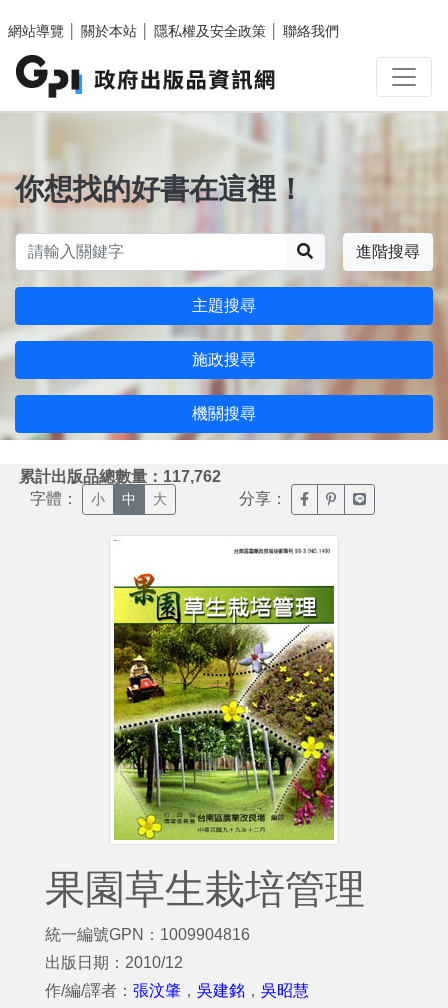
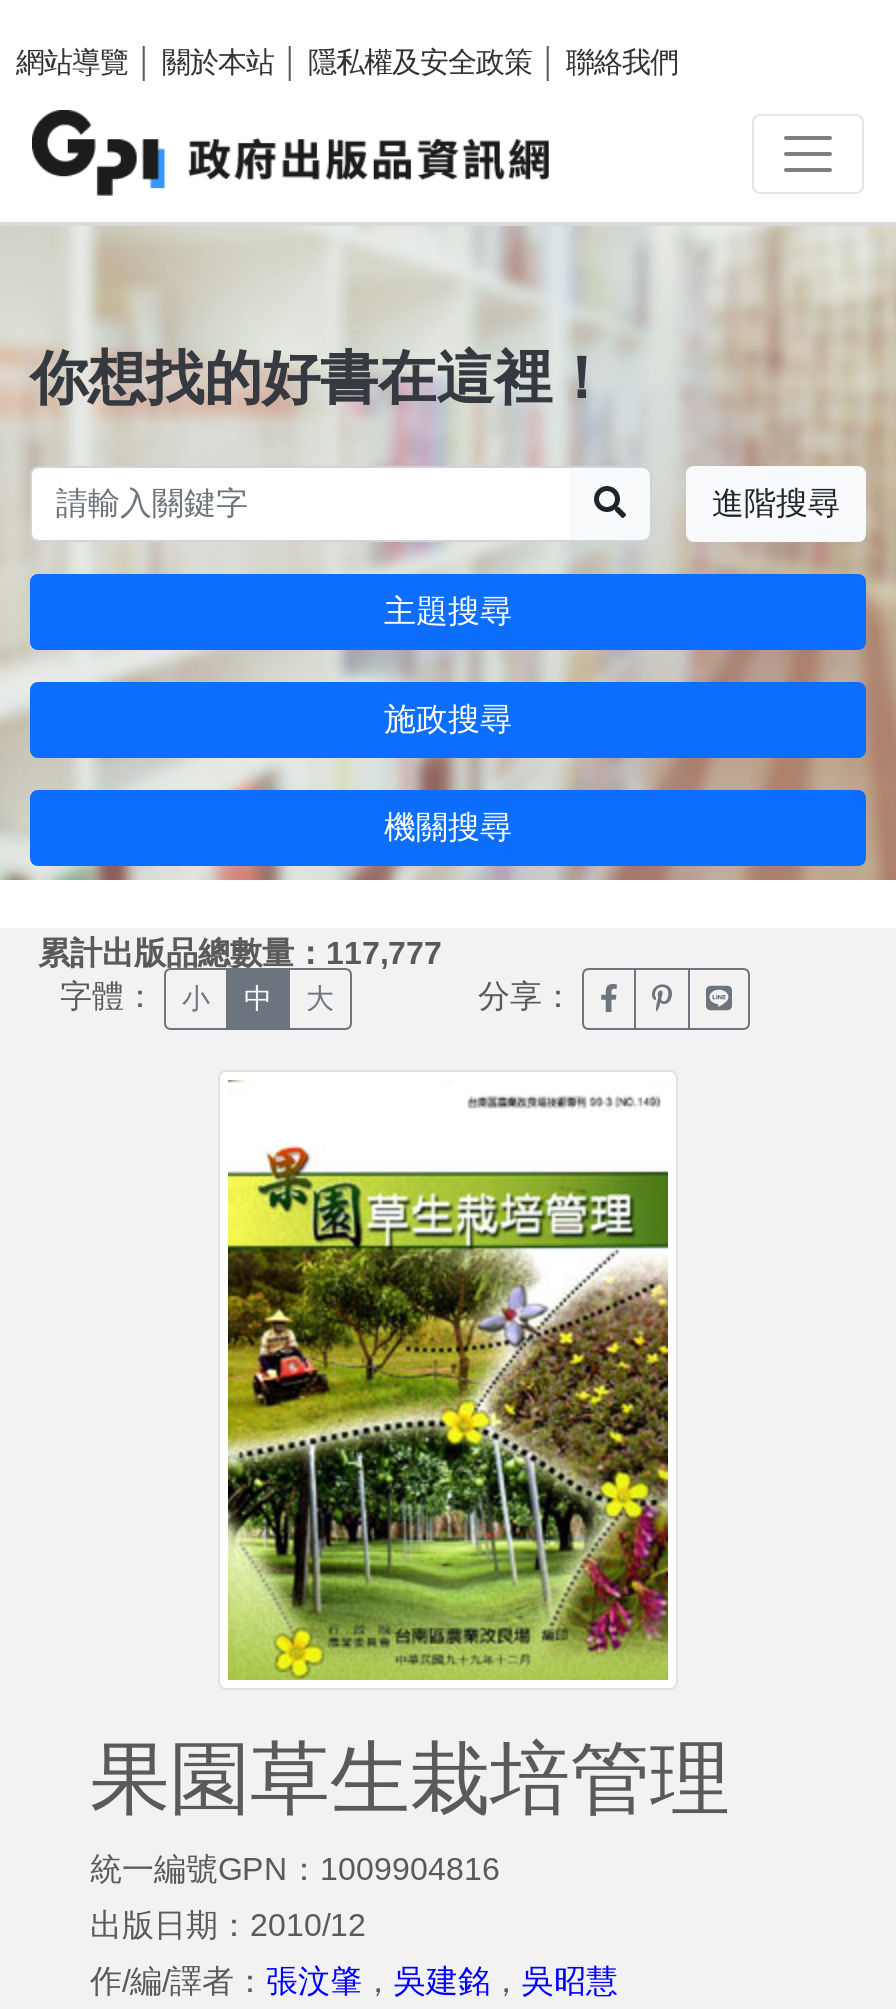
[19,468,221,485] 累計出版品總數量：117,762 -> [38,935,442,969] 累計出版品總數量：117,777

